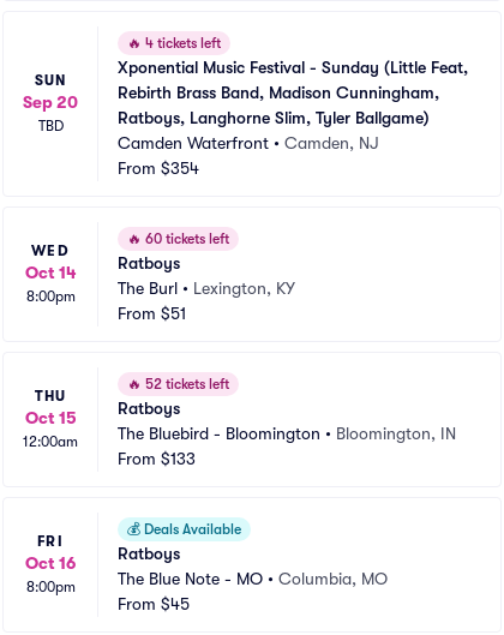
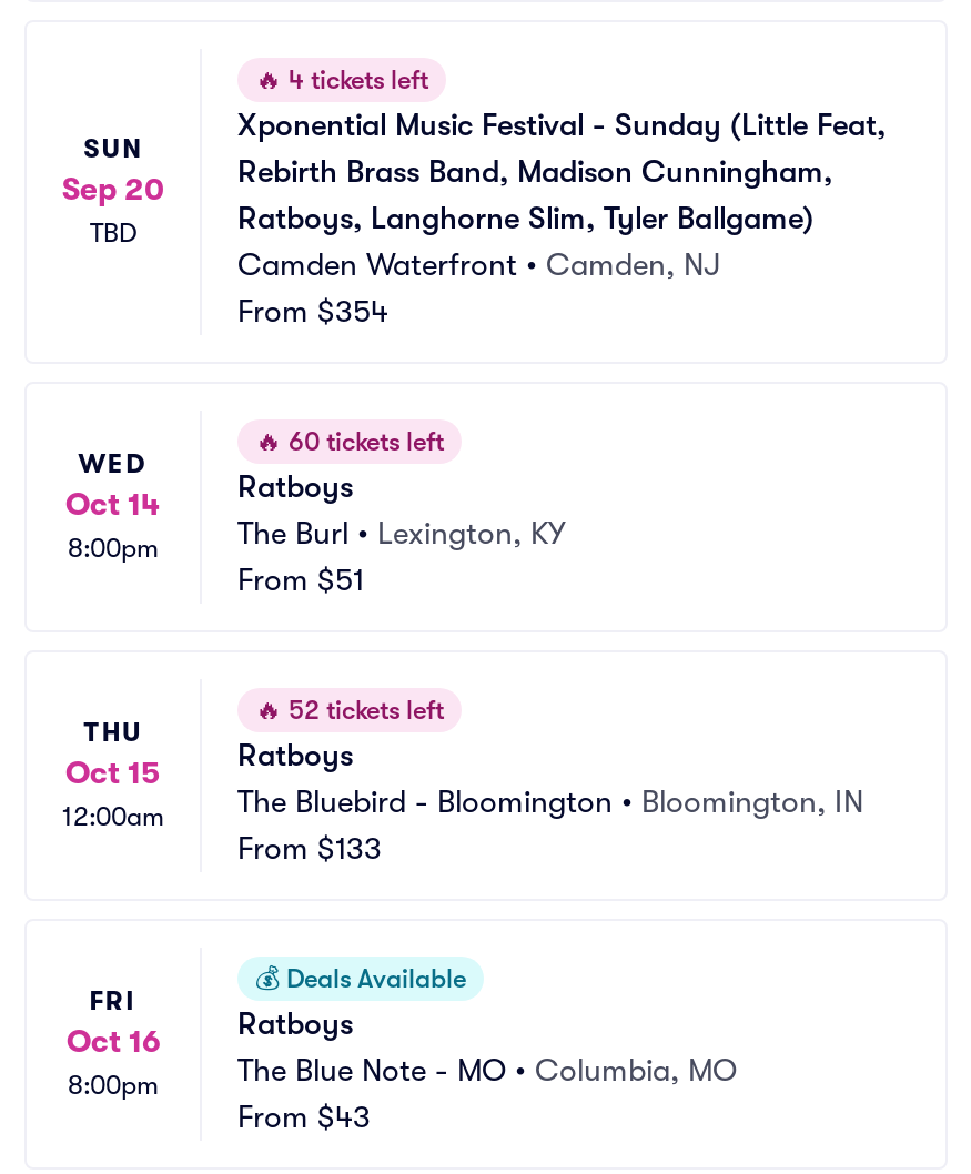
[118,594,190,613] From $45 -> [237,1099,371,1134] From $43

